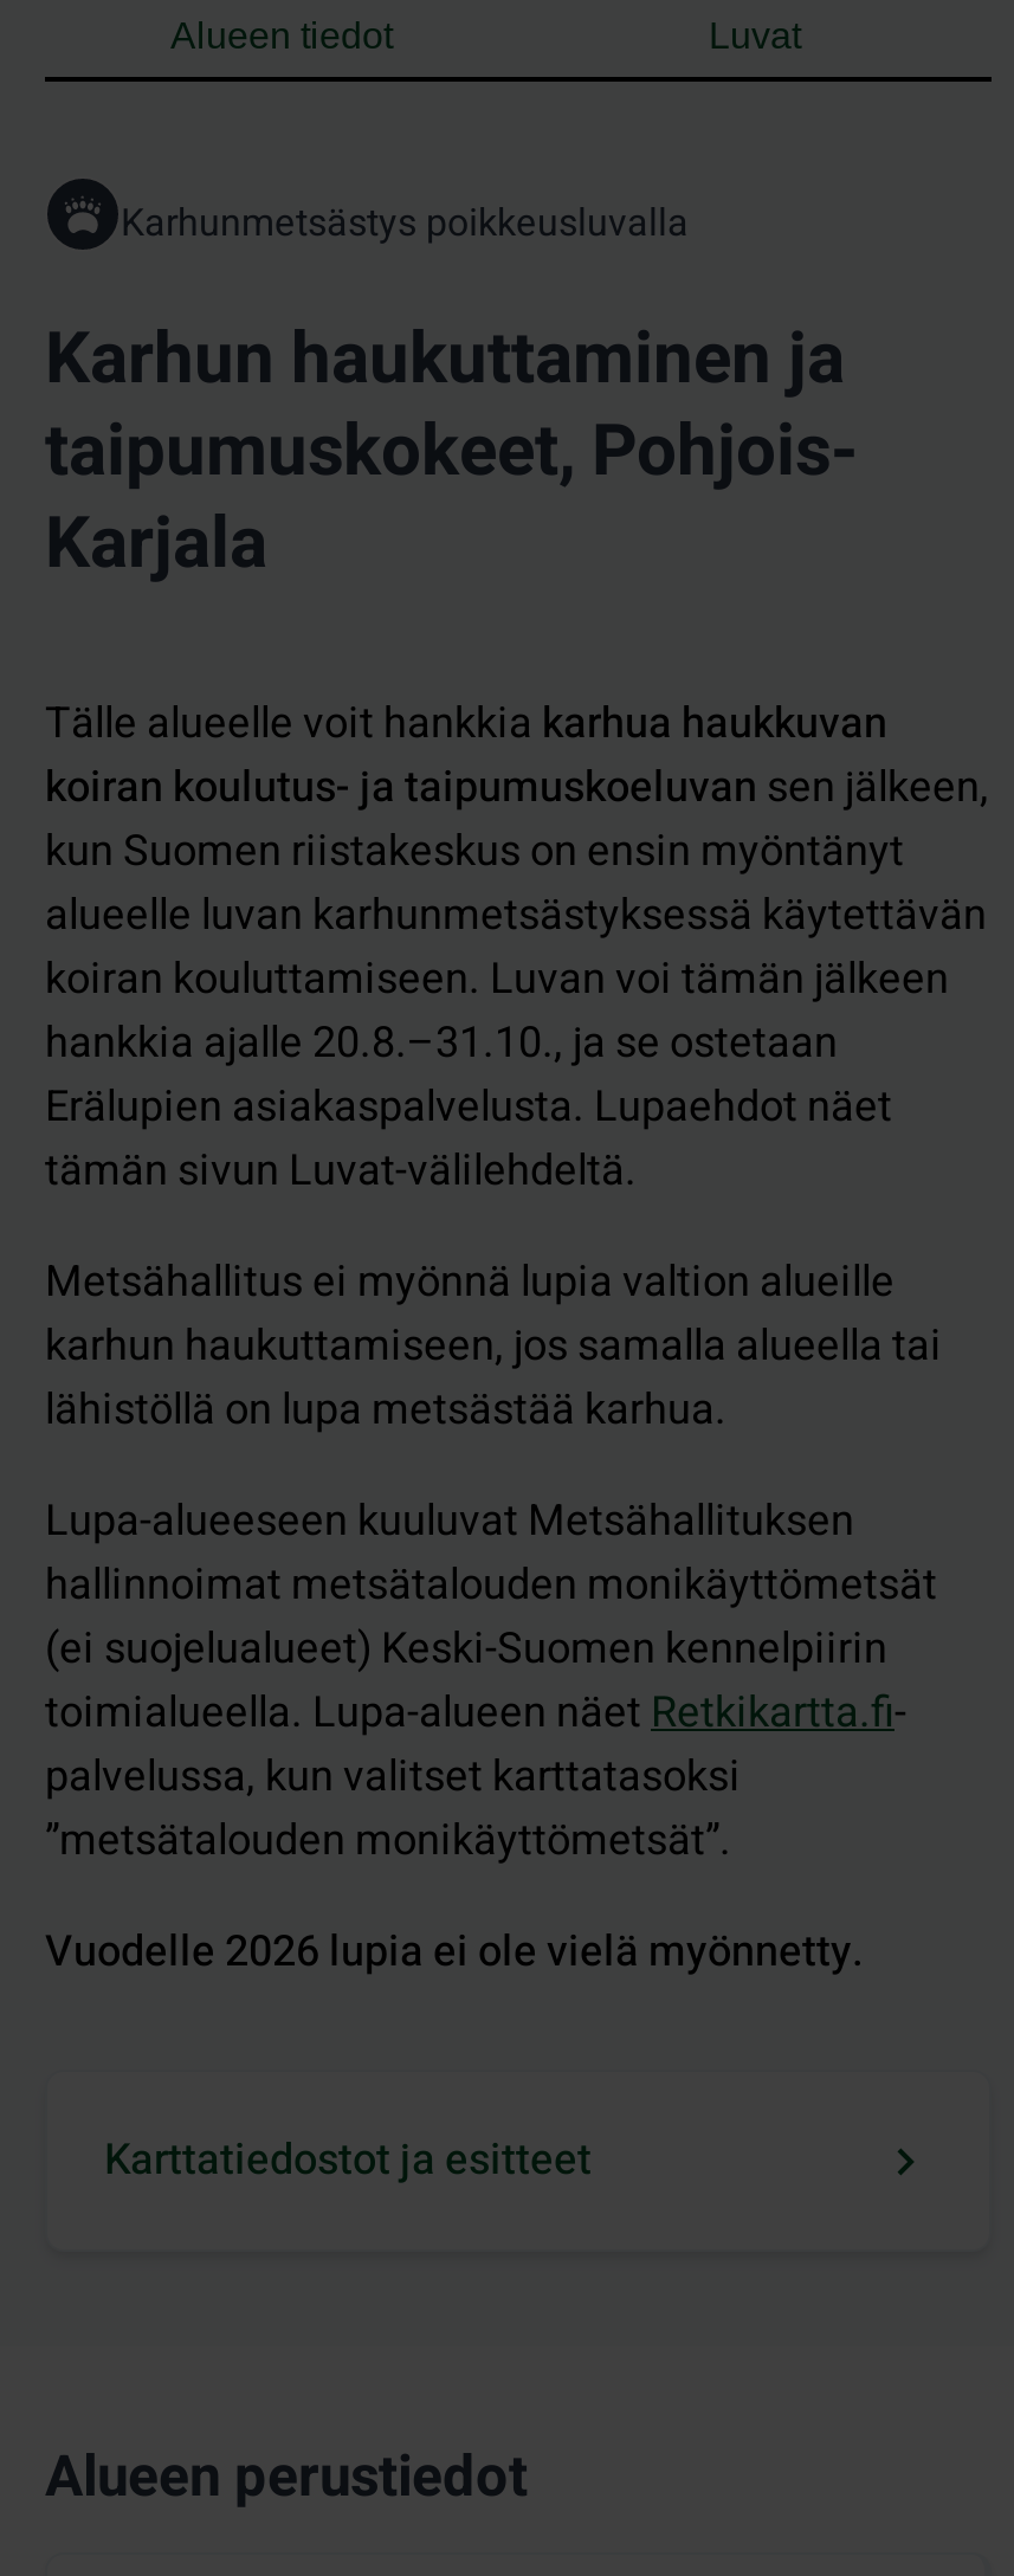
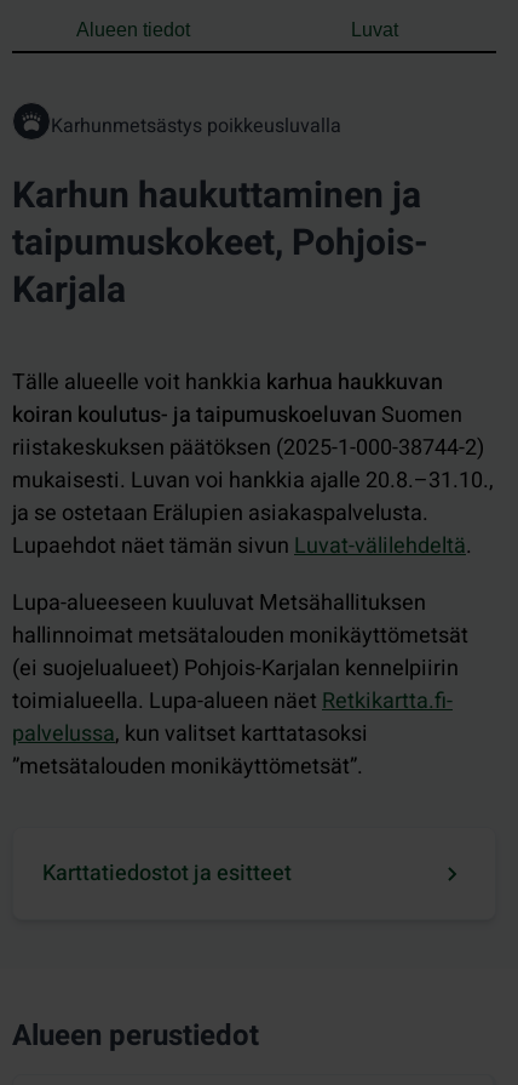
[45,756,989,1443] koiran koulutus- ja taipumuskoeluvan sen jälkeen, | kun Suomen riistakeskus on ensin myöntänyt | alueelle luvan karhunmetsästyksessä käytettävän | koiran kouluttamiseen. Luvan voi tämän jälkeen | hankkia ajalle 20.8.–31.10., ja se ostetaan | Erälupien asiakaspalvelusta. Lupaehdot näet | tämän sivun Luvat-välilehdeltä. | Metsähallitus ei myönnä lupia valtion alueille | karhun haukuttamiseen, jos samalla alueella tai | lähistöllä on lupa metsästää karhua. -> [12,399,494,563] koiran koulutus- ja taipumuskoeluvan Suomen | riistakeskuksen päätöksen (2025-1-000-38744-2) | mukaisesti. Luvan voi hankkia ajalle 20.8.–31.10., | ja se ostetaan Erälupien asiakaspalvelusta. | Lupaehdot näet tämän sivun Luvat-välilehdeltä.
[45,1618,906,1746] (ei suojelualueet) Keski-Suomen kennelpiirin | toimialueella. Lupa-alueen näetRetkikartta.fi- -> [12,652,459,718] (ei suojelualueet) Pohjois-Karjalan kennelpiirin | toimialueella. Lupa-alueen näet Retkikartta.fi-
[45,1921,864,1985] Vuodelle 2026 lupia ei ole vielä myönnetty. -> none

